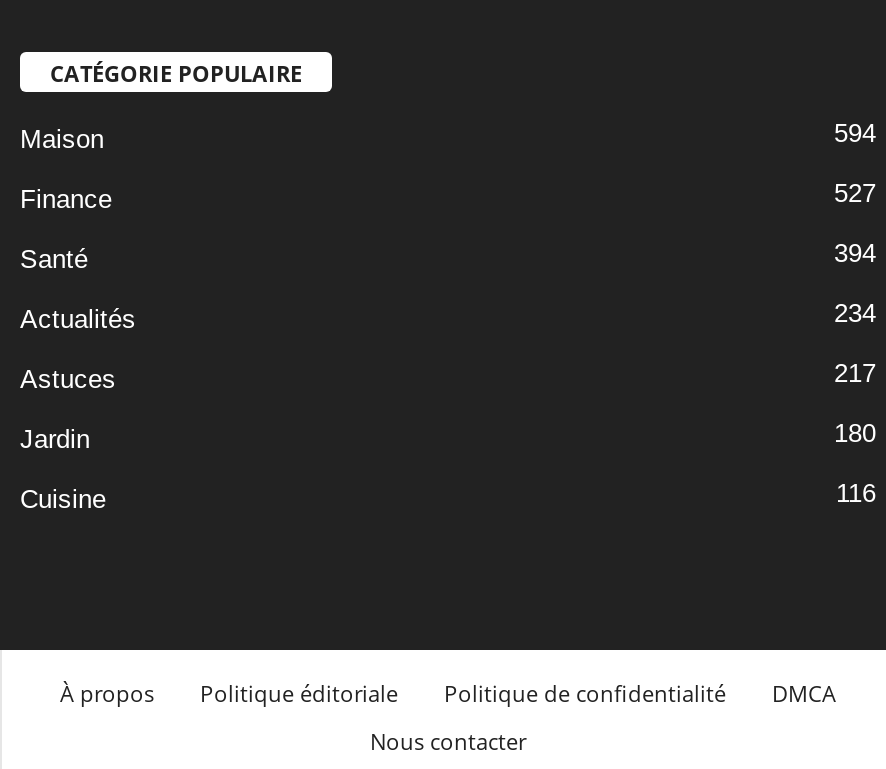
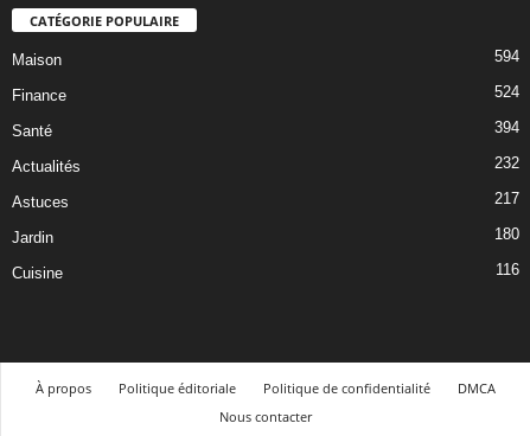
[834,179,876,209] 527 -> [494,83,519,101] 524
[834,299,876,329] 234 -> [494,154,519,172] 232

